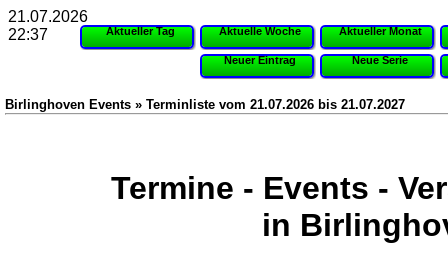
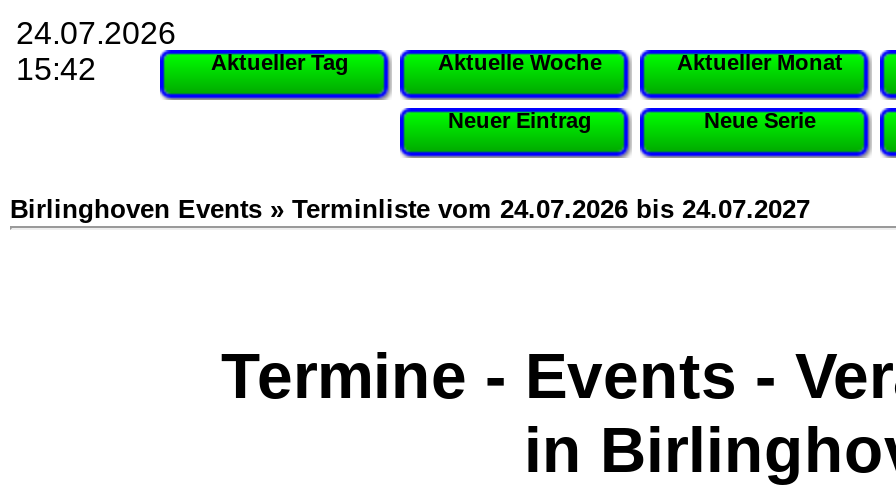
[8,8,88,25] 21.07.2026 -> [16,16,176,50] 24.07.2026
[8,26,48,43] 22:37 -> [16,52,96,86] 15:42
[5,97,405,112] Birlinghoven Events » Terminliste vom 21.07.2026 bis 21.07.2027 -> [10,194,810,224] Birlinghoven Events » Terminliste vom 24.07.2026 bis 24.07.2027

